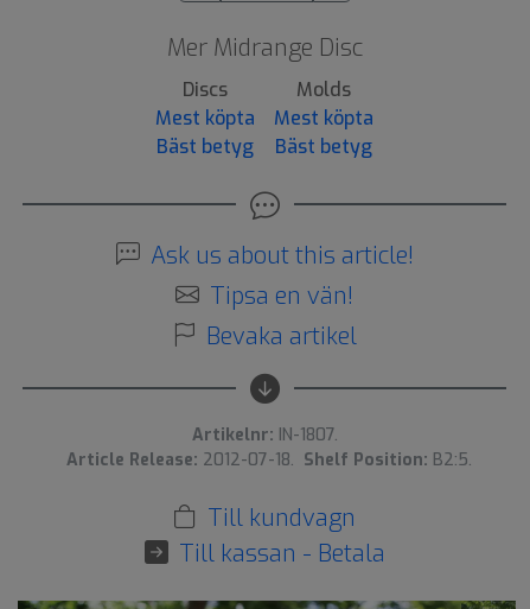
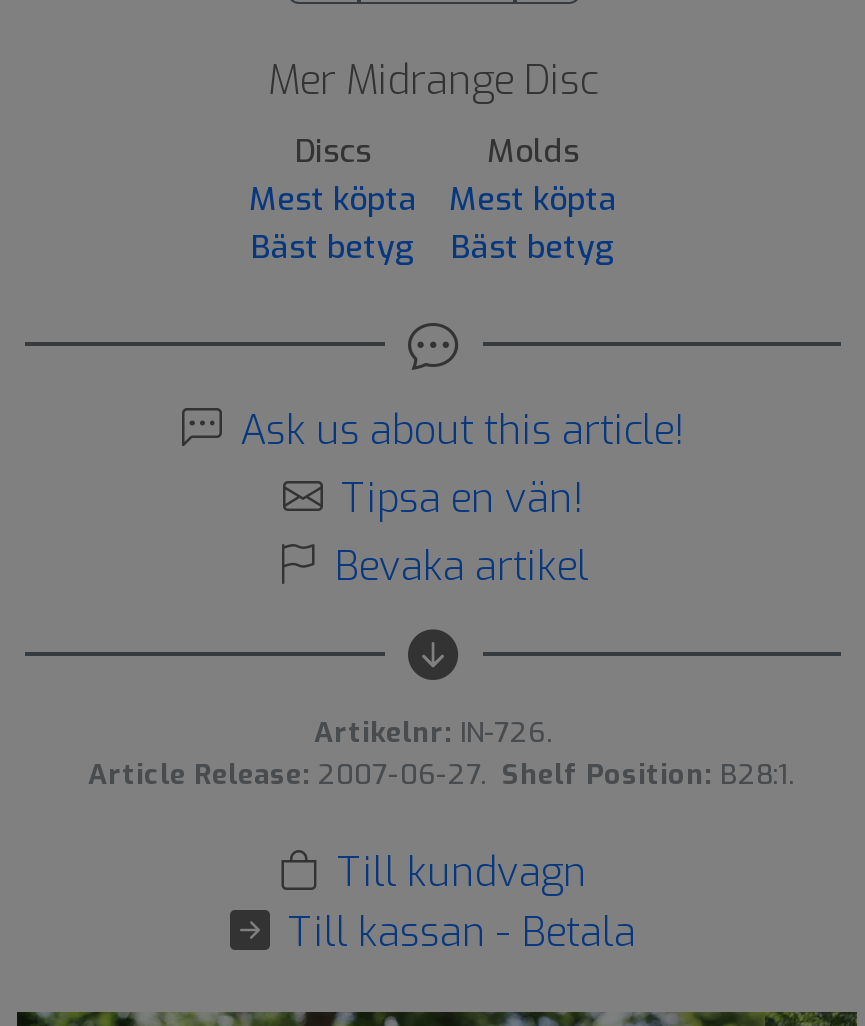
[191,424,337,446] Artikelnr: IN-1807. -> [314,714,552,752] Artikelnr: IN-726.
[66,449,472,471] Article Release: 2012-07-18. Shelf Position: B2:5. -> [88,756,794,794] Article Release: 2007-06-27. Shelf Position: B28:1.

